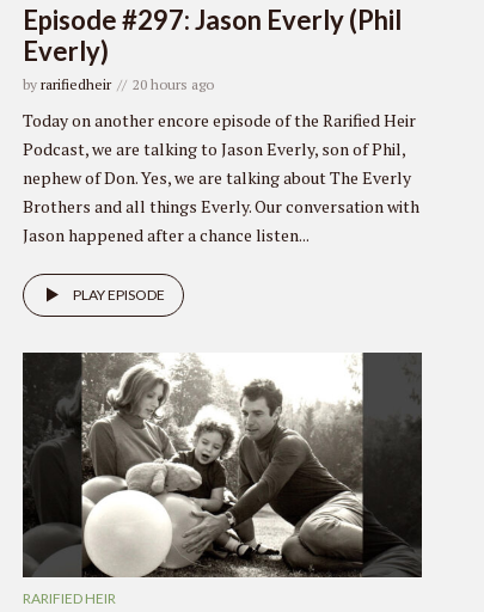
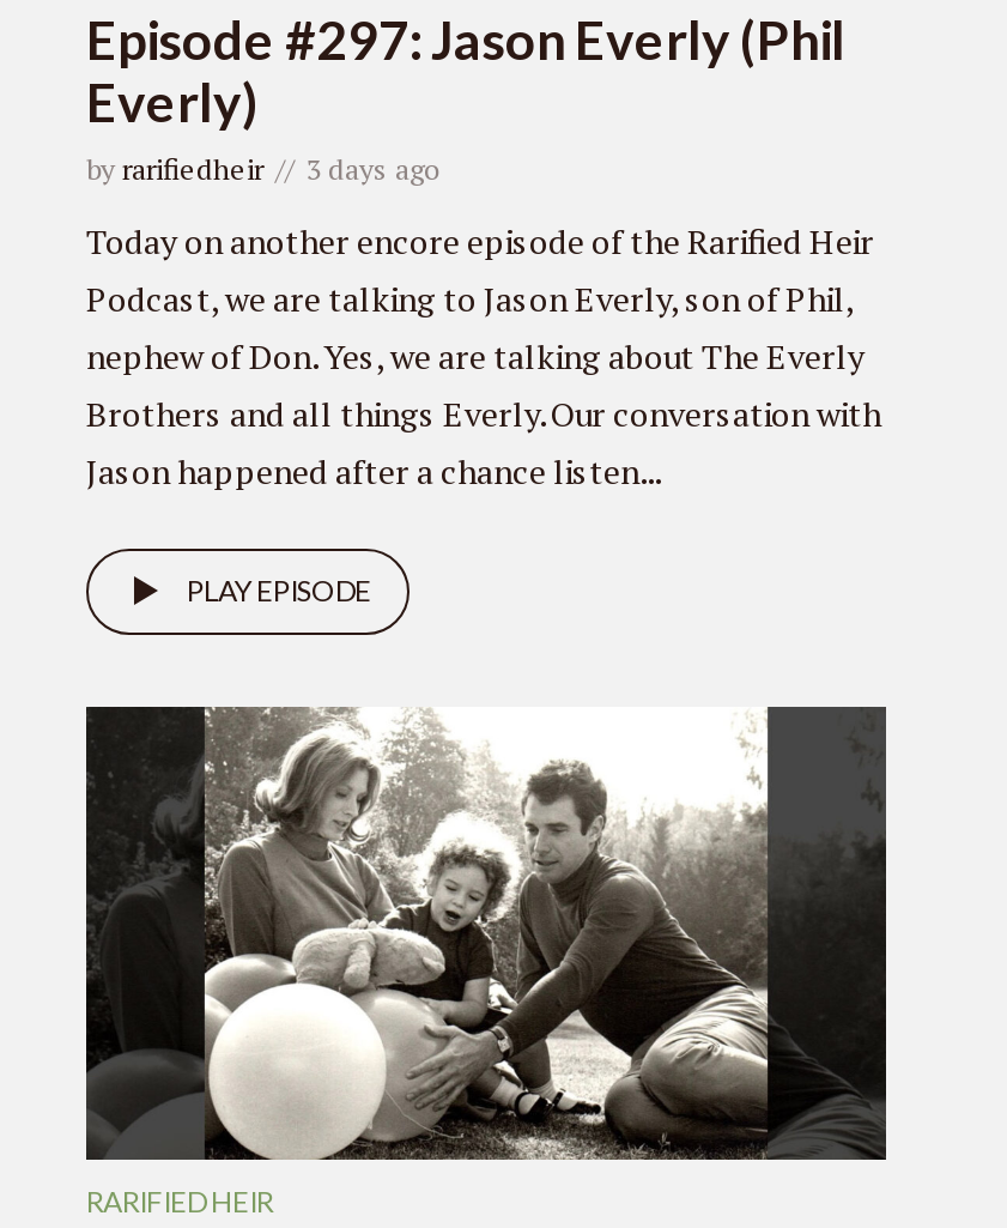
[23,75,214,93] by rarifiedheir 20 hours ago -> [86,151,441,187] by rarifiedheir 3 days ago

